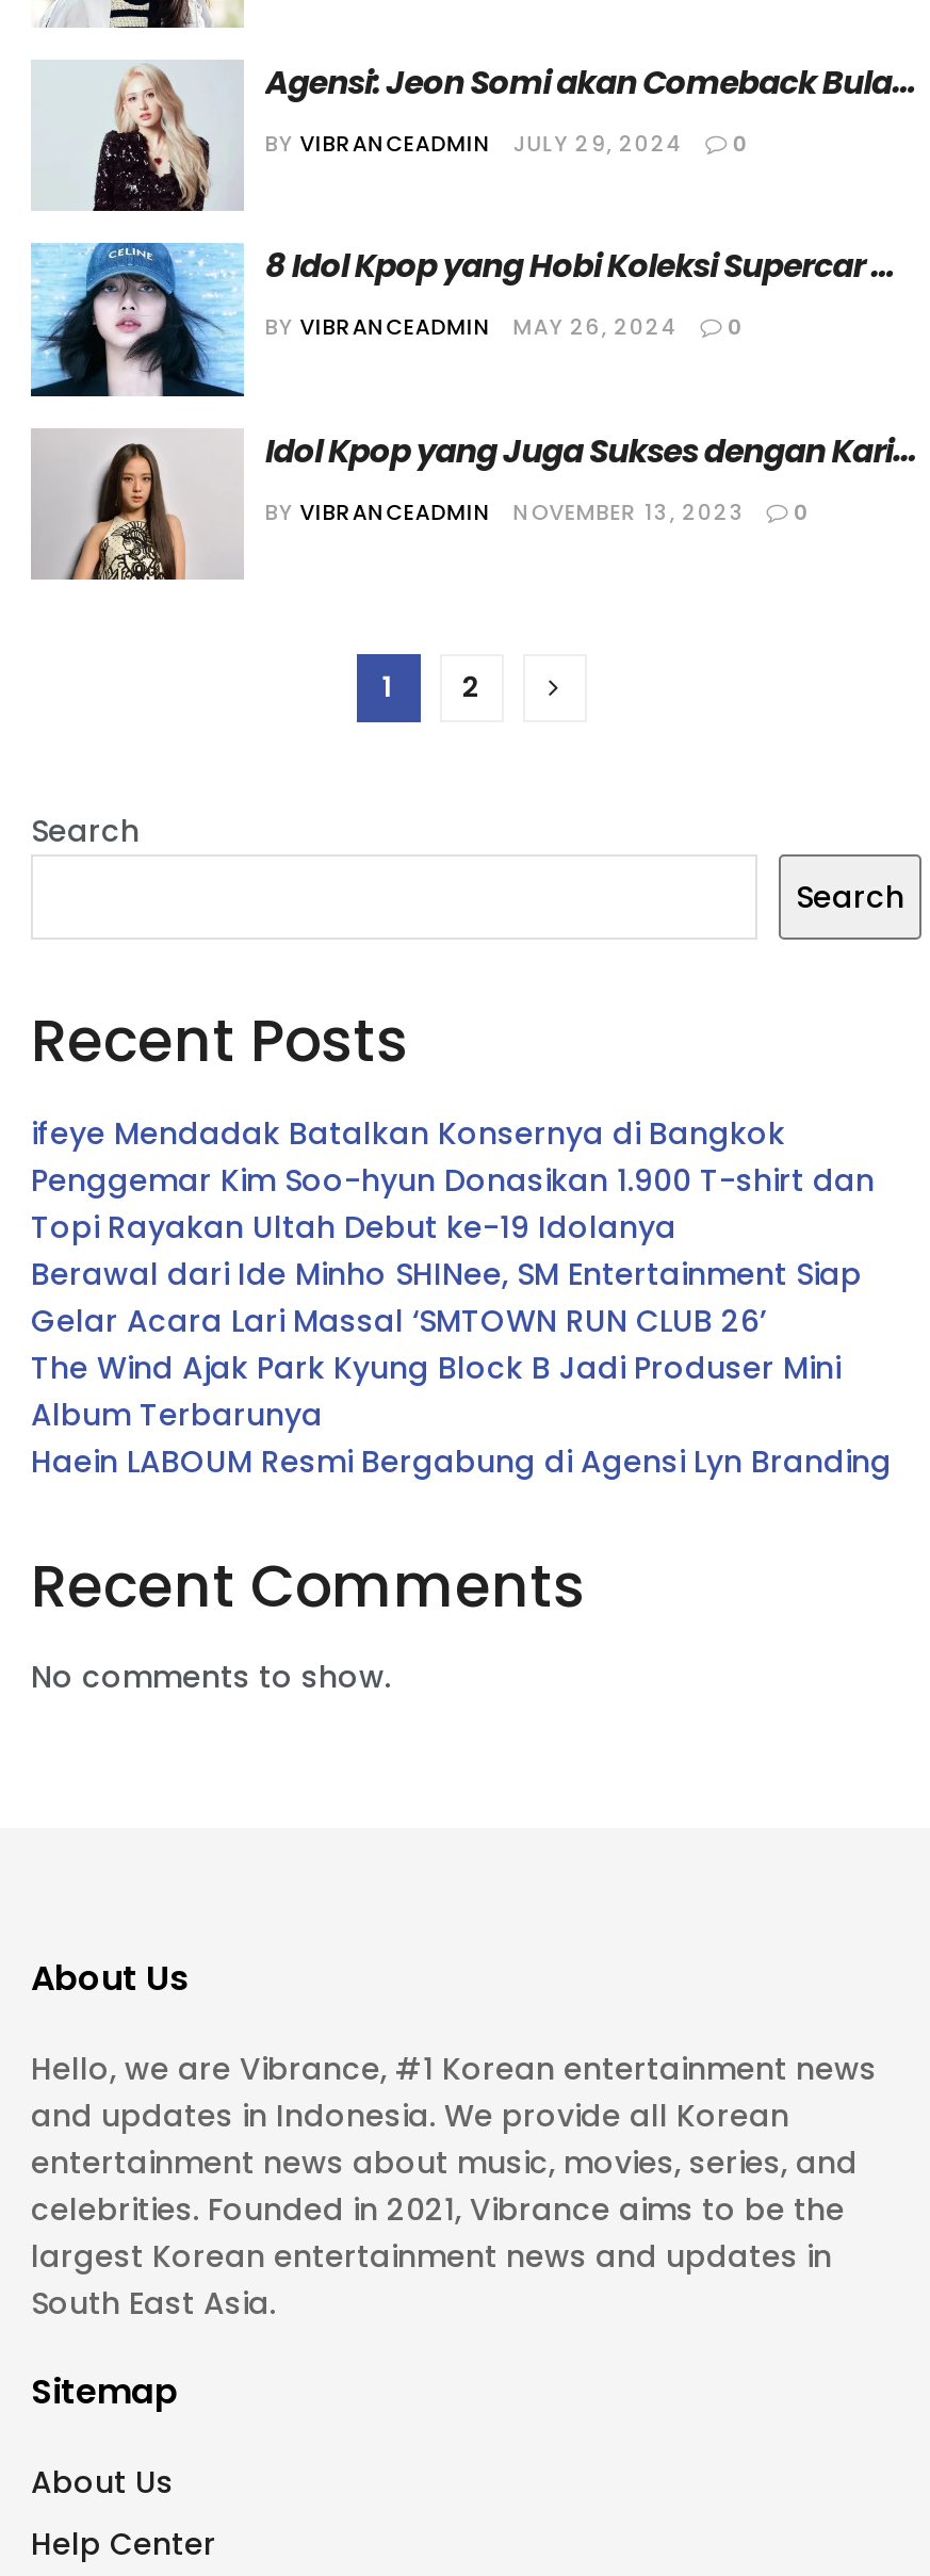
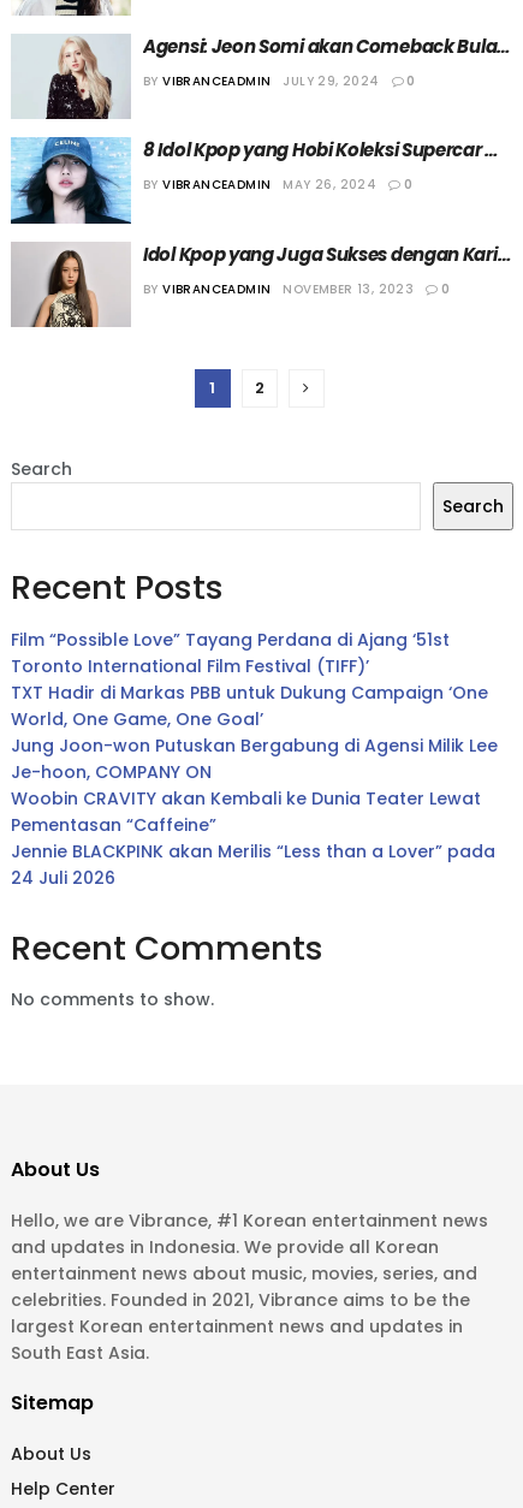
[31,1112,892,1482] ifeye Mendadak Batalkan Konsernya di Bangkok | Penggemar Kim Soo-hyun Donasikan 1.900 T-shirt dan | Topi Rayakan Ultah Debut ke-19 Idolanya | Berawal dari Ide Minho SHINee, SM Entertainment Siap | Gelar Acara Lari Massal ‘SMTOWN RUN CLUB 26’ | The Wind Ajak Park Kyung Block B Jadi Produser Mini | Album Terbarunya | Haein LABOUM Resmi Bergabung di Agensi Lyn Branding -> [11,627,498,890] Film “Possible Love” Tayang Perdana di Ajang ‘51st | Toronto International Film Festival (TIFF)’ | TXT Hadir di Markas PBB untuk Dukung Campaign ‘One | World, One Game, One Goal’ | Jung Joon-won Putuskan Bergabung di Agensi Milik Lee | Je-hoon, COMPANY ON | Woobin CRAVITY akan Kembali ke Dunia Teater Lewat | Pementasan “Caffeine” | Jennie BLACKPINK akan Merilis “Less than a Lover” pada | 24 Juli 2026

